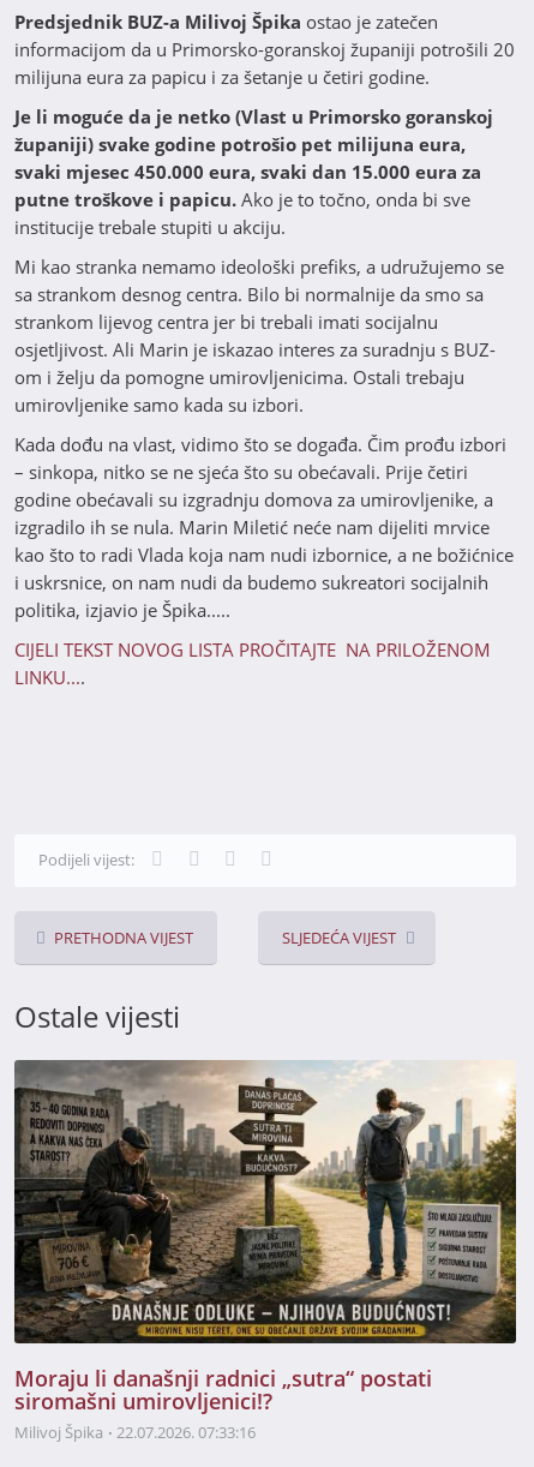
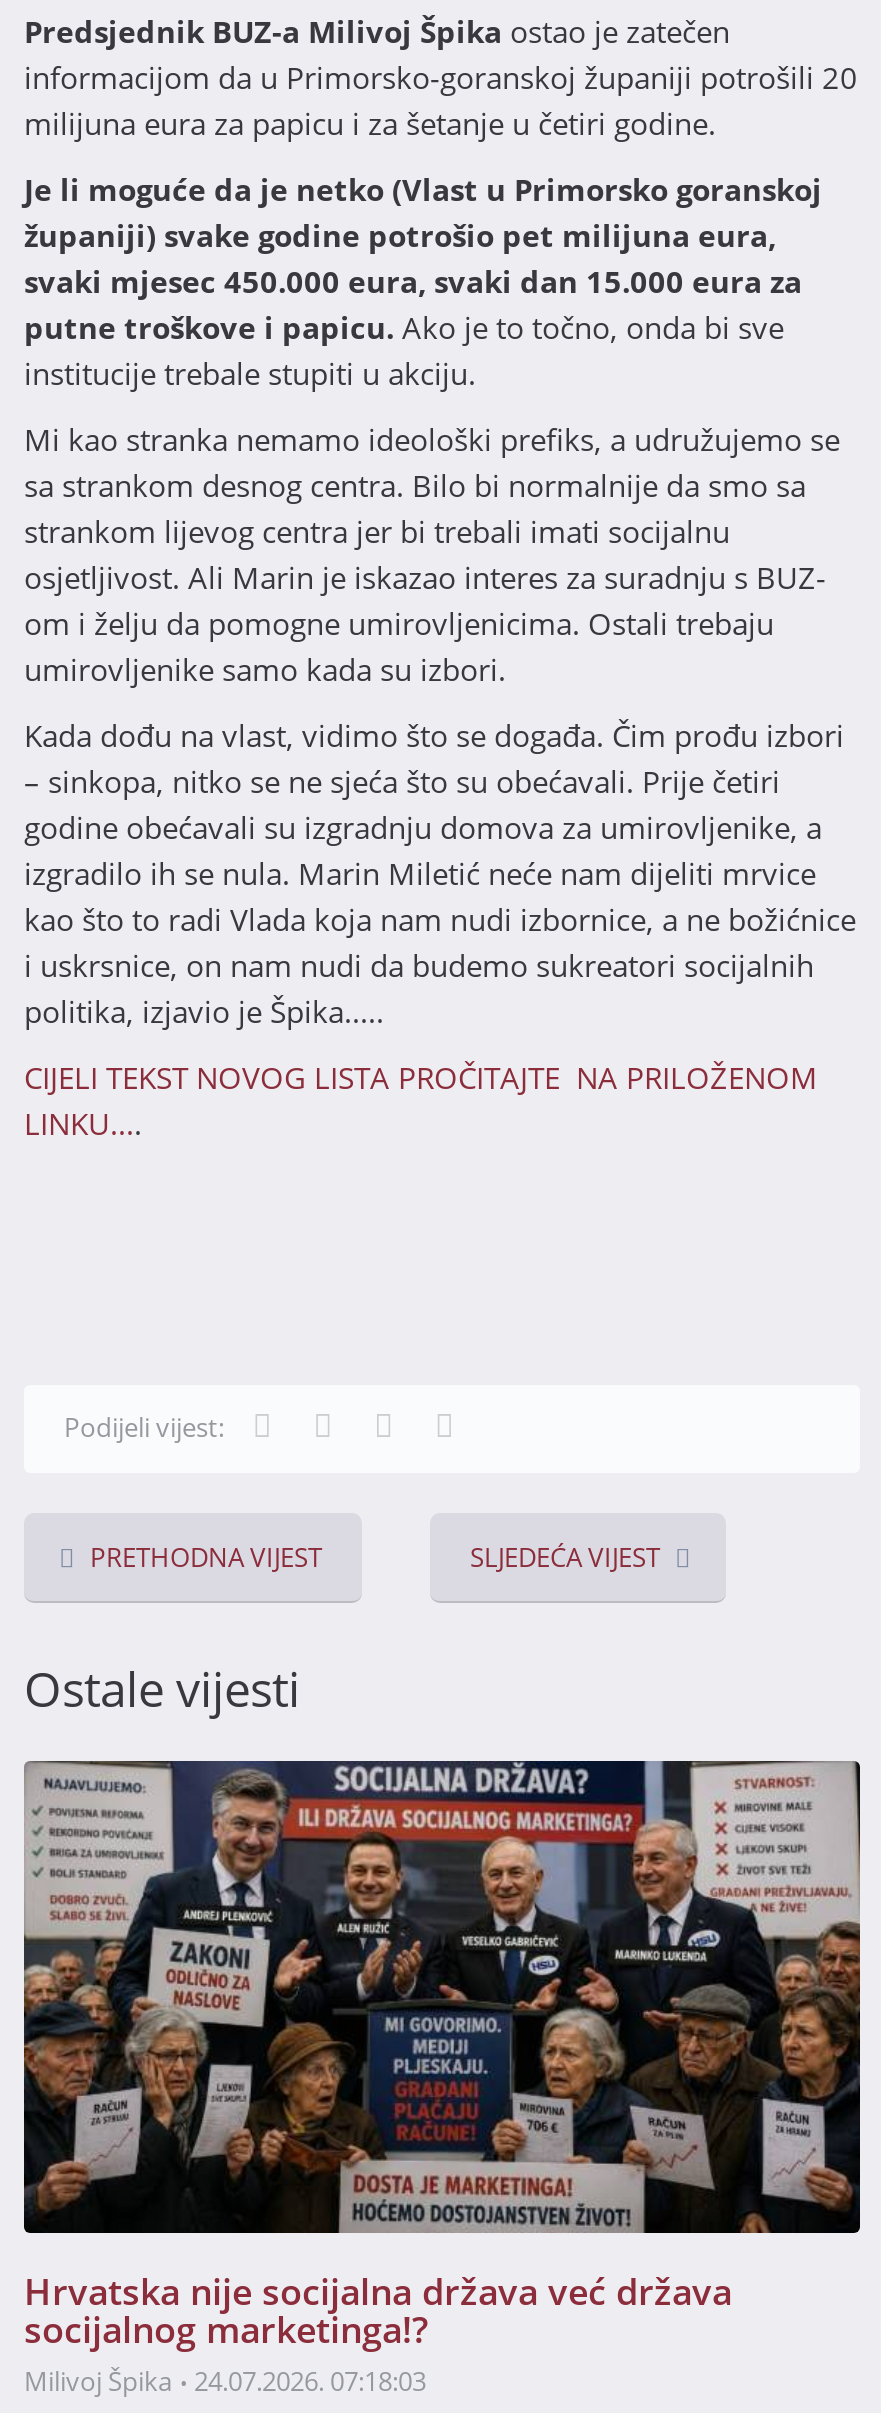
[13,1060,517,1415] [image] | Moraju li današnji radnici „sutra“ postati | siromašni umirovljenici!? -> [22,1759,862,2352] [image] | Hrvatska nije socijalna država već država | socijalnog marketinga!?
[14,1421,256,1443] Milivoj Špika 22.07.2026. 07:33:16 -> [24,2362,426,2398] Milivoj Špika 24.07.2026. 07:18:03

